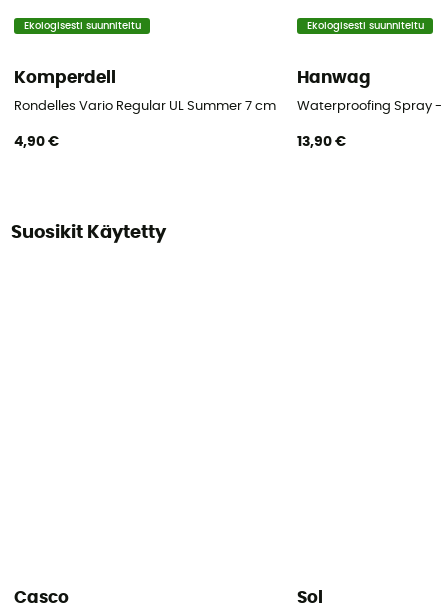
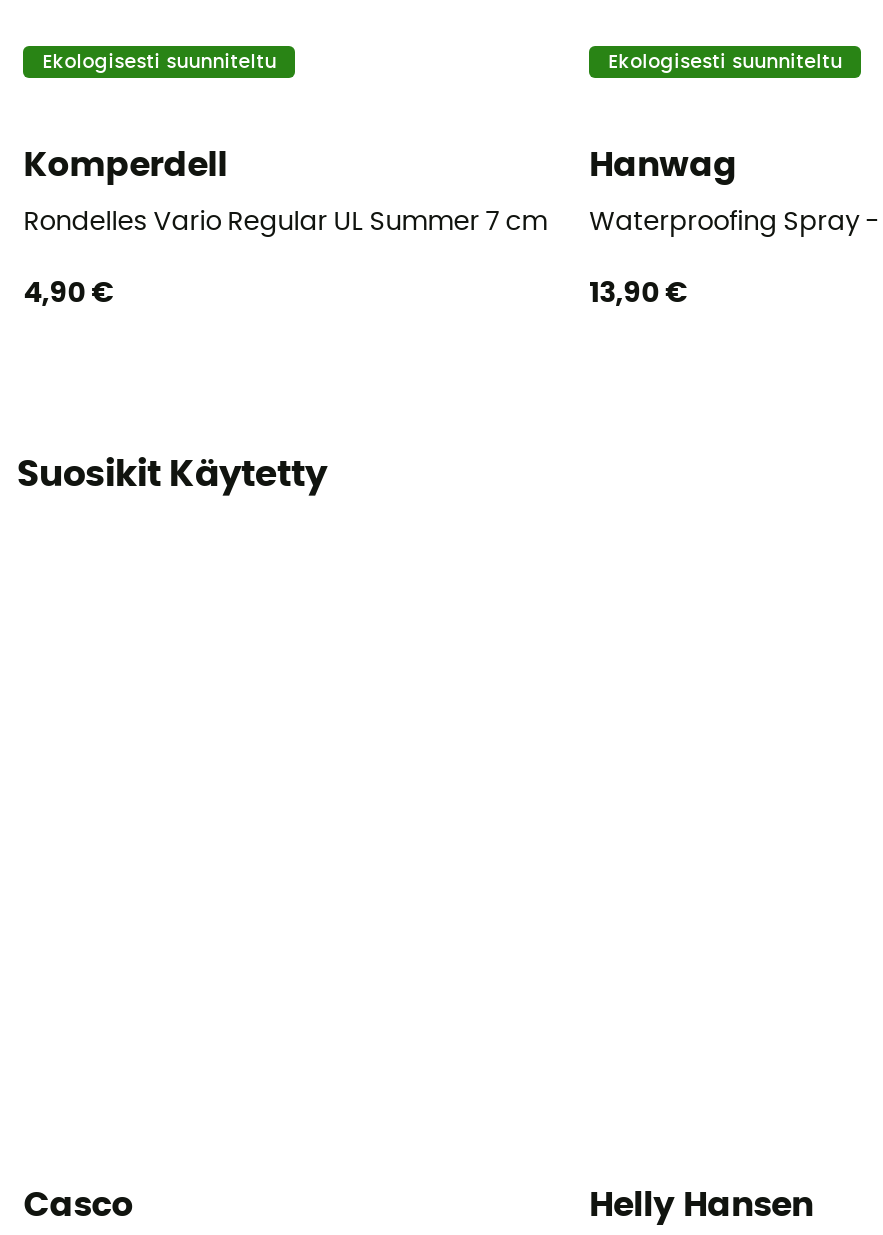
[297,589,323,606] Sol -> [589,1188,813,1222] Helly Hansen

